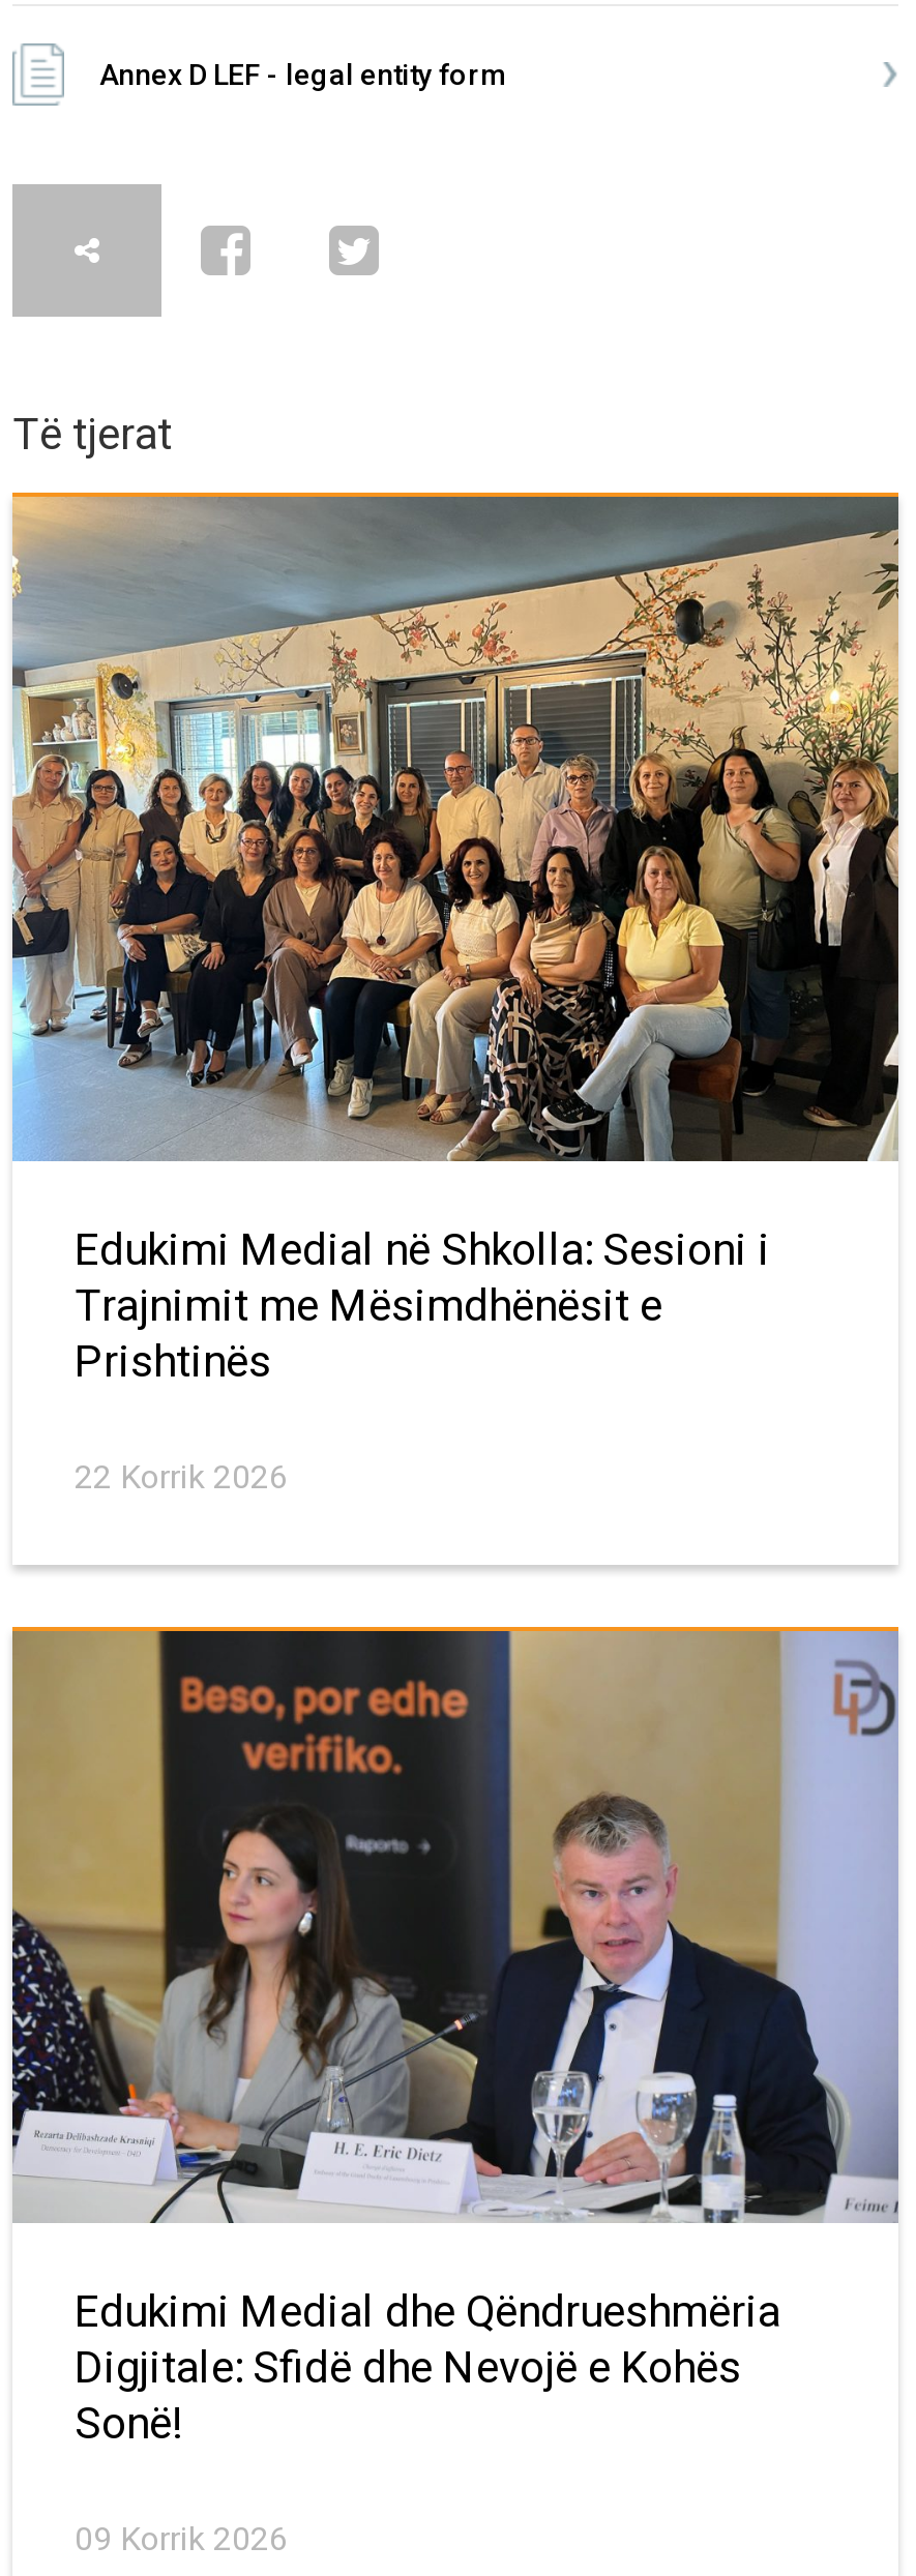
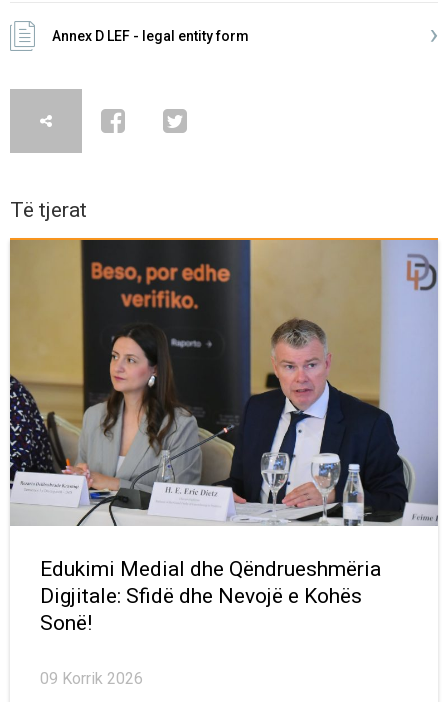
[10,495,900,1497] [image] | Edukimi Medial në Shkolla: Sesioni i | Trajnimit me Mësimdhënësit e | Prishtinës | 22 Korrik 2026 -> none

